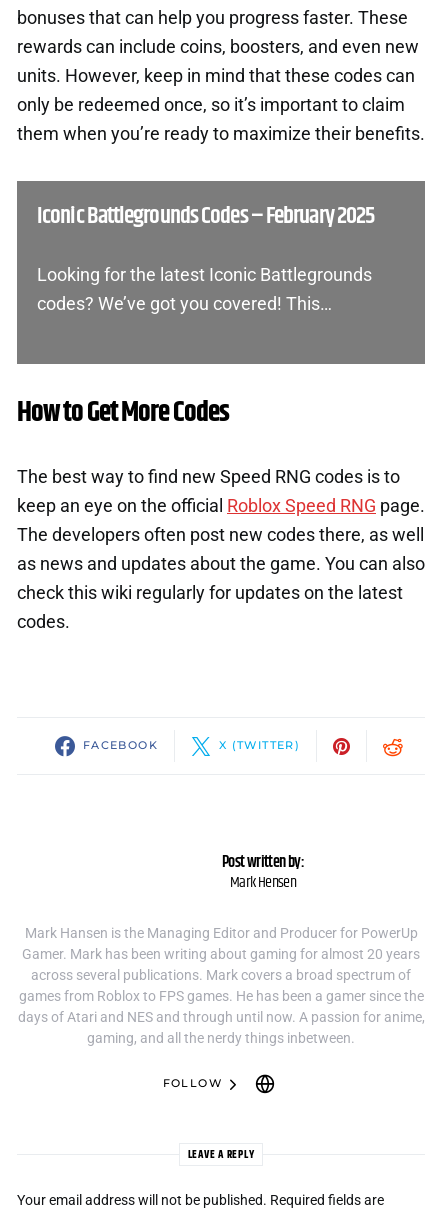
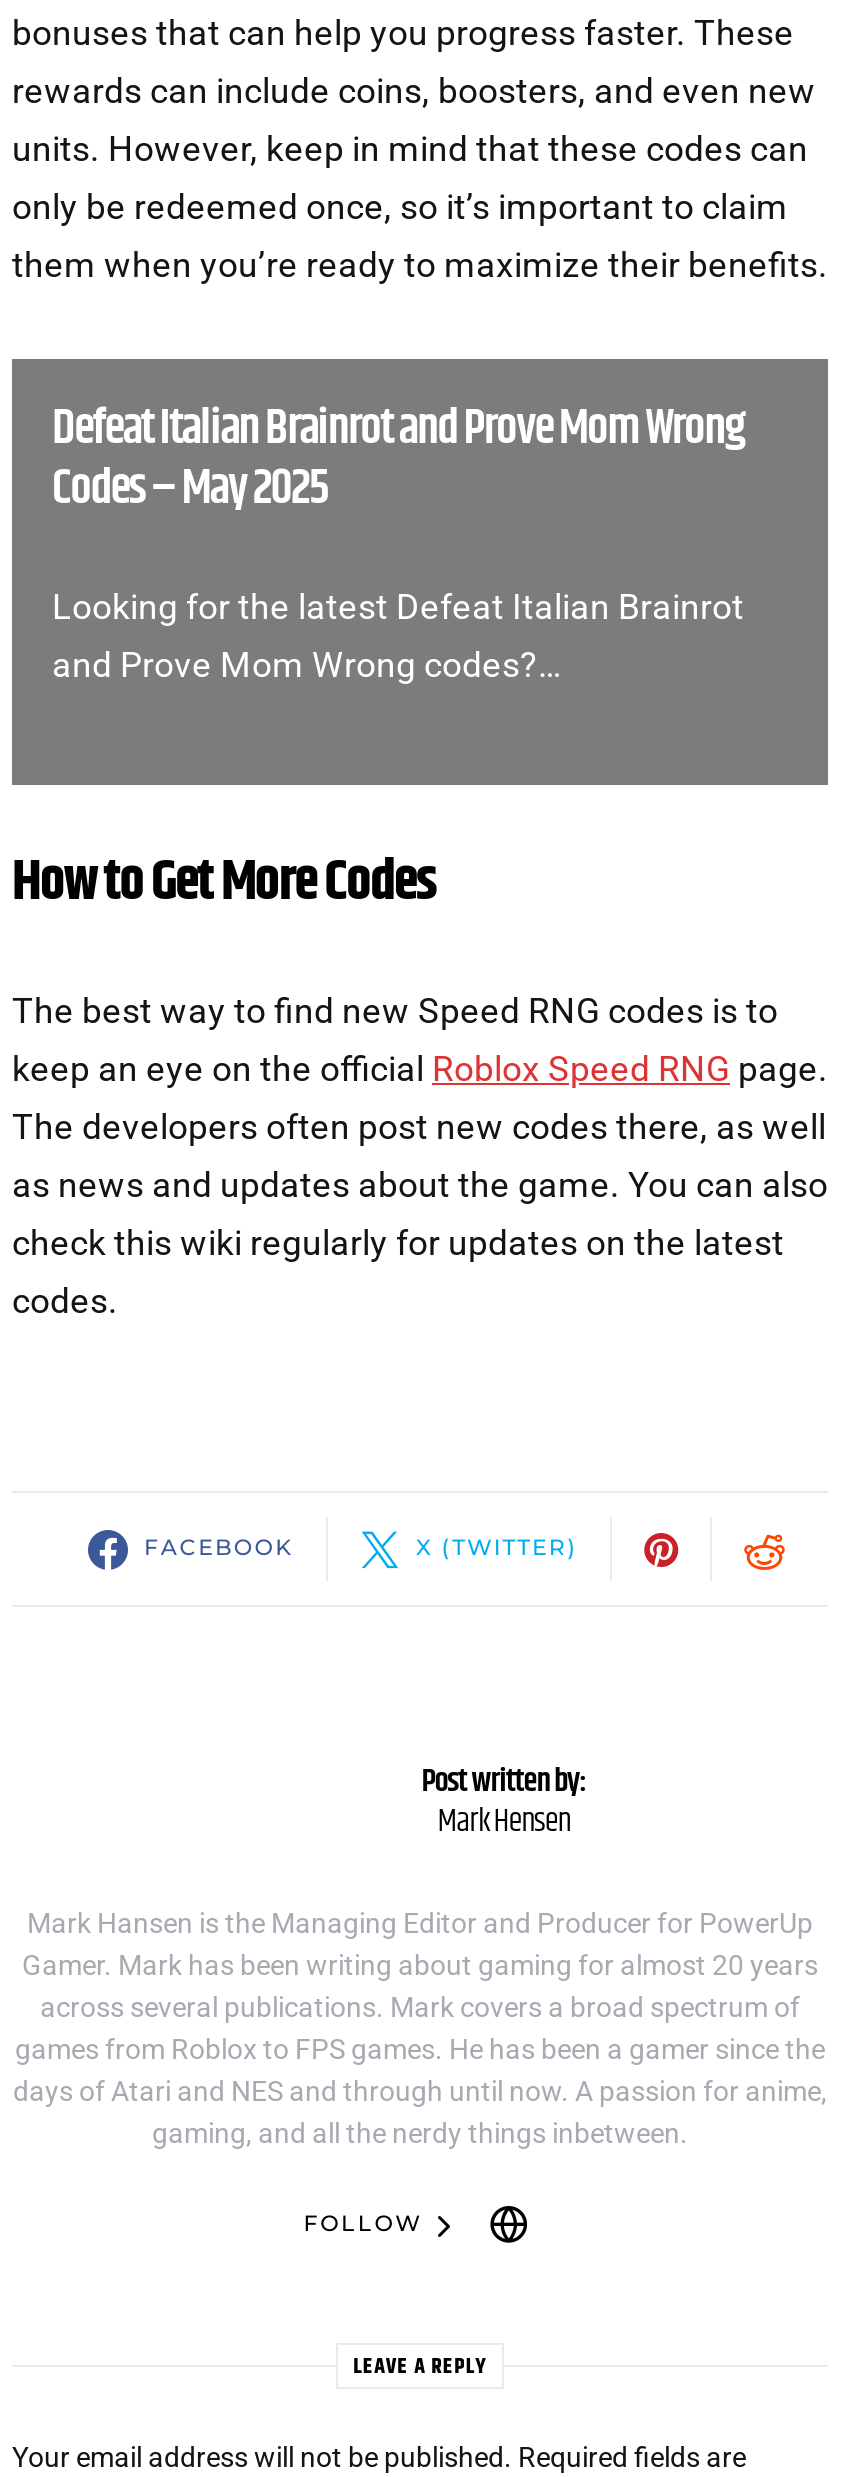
[37,197,374,233] Iconic Battlegrounds Codes – February 2025 -> [52,392,745,524] Defeat Italian Brainrot and Prove Mom Wrong | Codes – May 2025
[37,264,372,313] Looking for the latest Iconic Battlegrounds | codes? We’ve got you covered! This… -> [52,586,744,684] Looking for the latest Defeat Italian Brainrot | and Prove Mom Wrong codes?…

